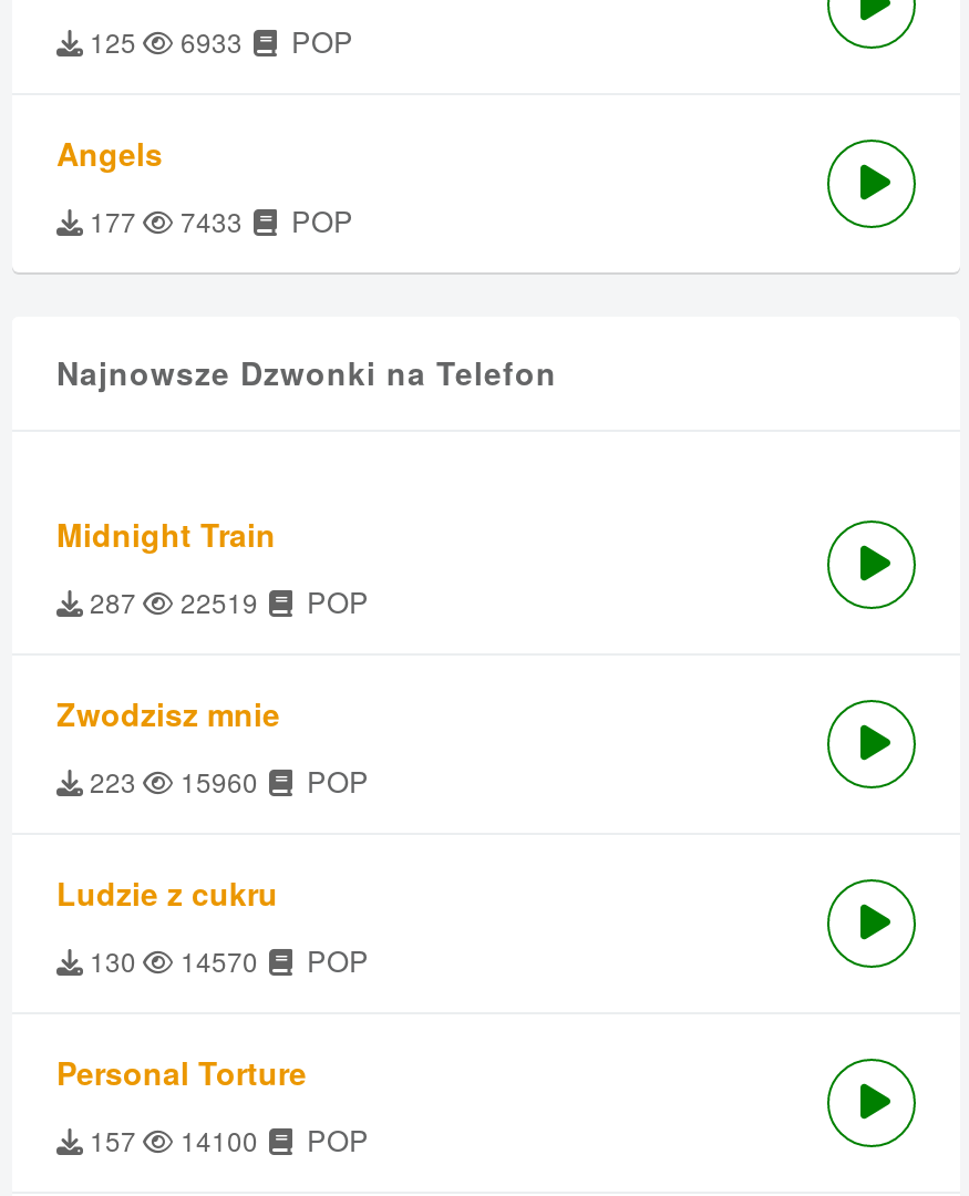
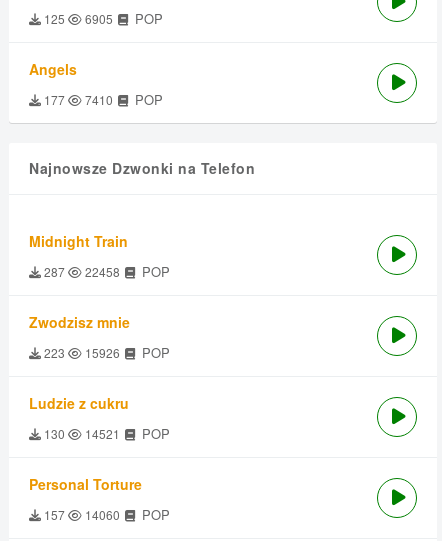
[83,20,353,62] 125 6933 POP -> [41,9,163,28] 125 6905 POP
[83,199,353,241] 177 7433 POP -> [41,90,163,109] 177 7410 POP
[83,580,369,622] 287 22519 POP -> [41,262,170,281] 287 22458 POP
[83,760,369,802] 223 15960 POP -> [41,343,170,362] 223 15926 POP
[83,939,369,981] 130 14570 POP -> [41,424,170,443] 130 14521 POP
[83,1118,369,1161] 157 14100 POP -> [41,505,170,524] 157 14060 POP

